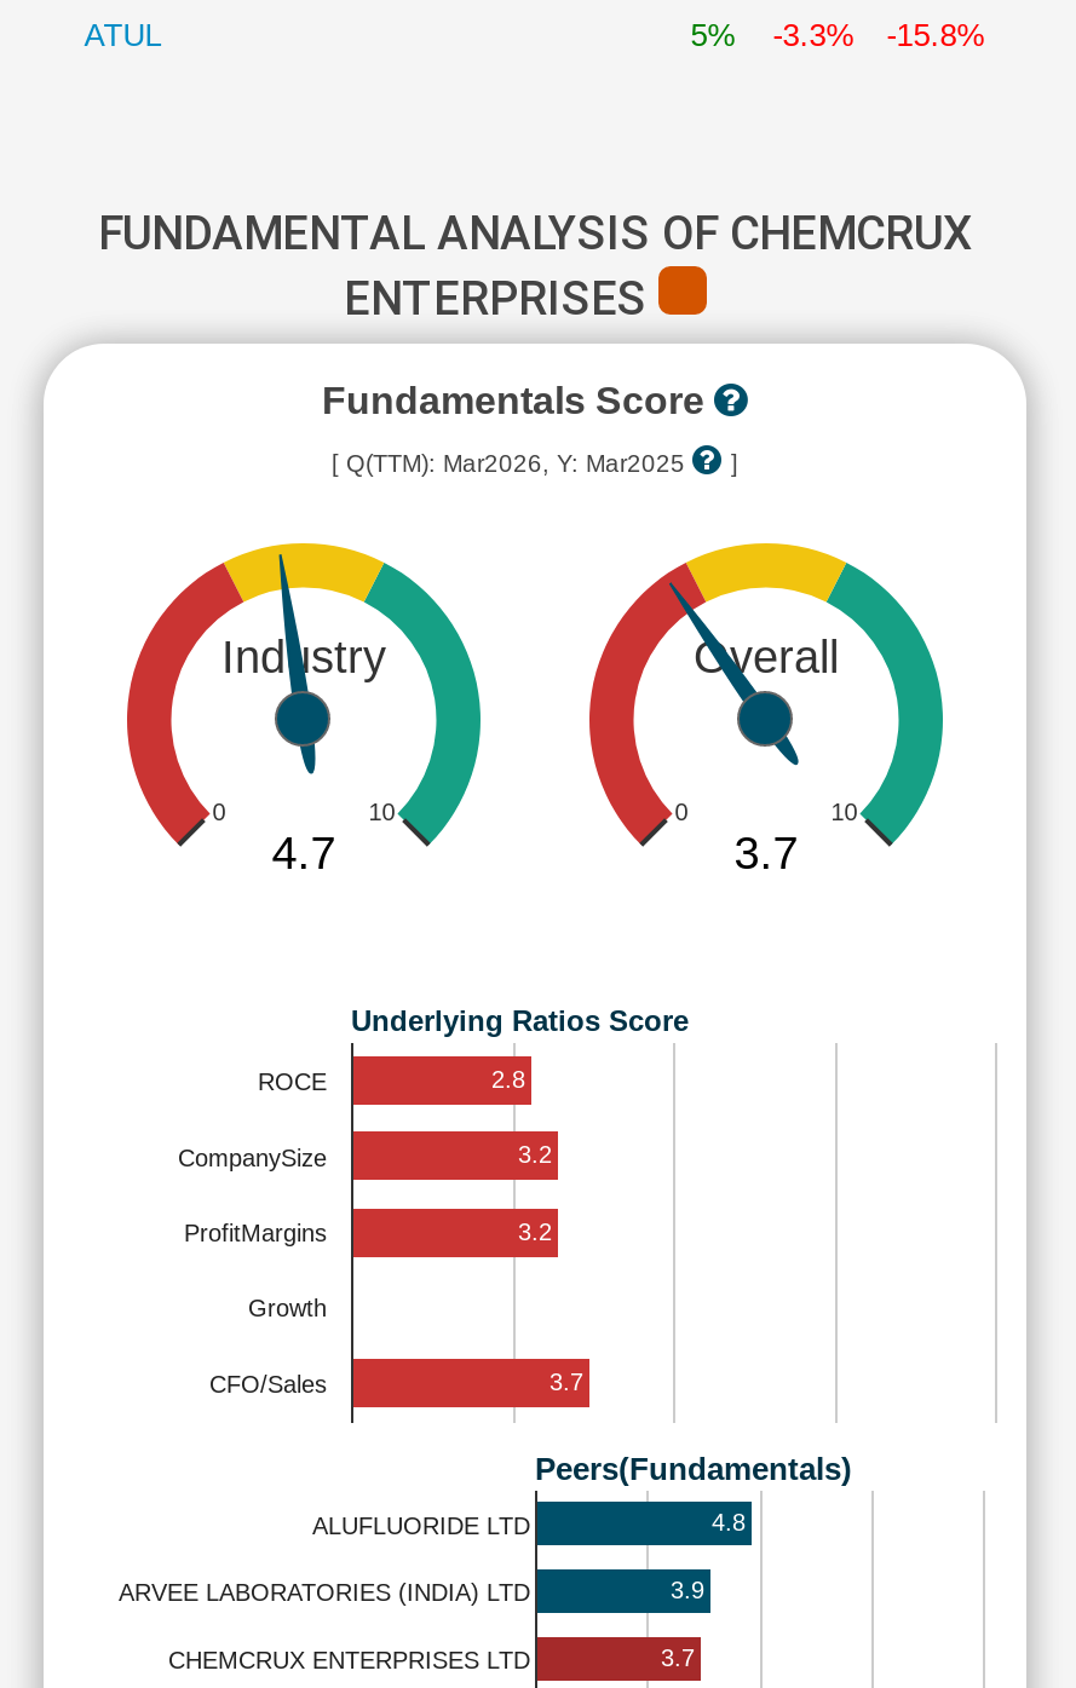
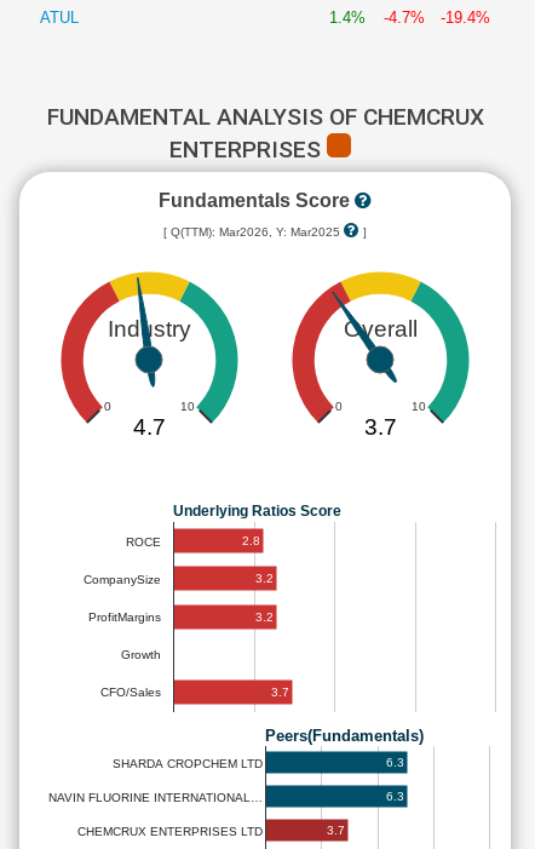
[690,17,736,53] 5% -> [329,8,366,27] 1.4%
[773,17,855,53] -3.3% -> [384,8,425,27] -4.7%
[886,17,986,53] -15.8% -> [441,8,490,27] -19.4%
[312,1512,530,1539] ALUFLUORIDE LTD -> [113,757,263,770] SHARDA CROPCHEM LTD
[712,1509,746,1536] 4.8 -> [386,755,404,768] 6.3
[119,1580,530,1606] ARVEE LABORATORIES (INDIA) LTD -> [48,791,263,804] NAVIN FLUORINE INTERNATIONAL…
[671,1577,704,1603] 3.9 -> [386,789,404,802] 6.3

